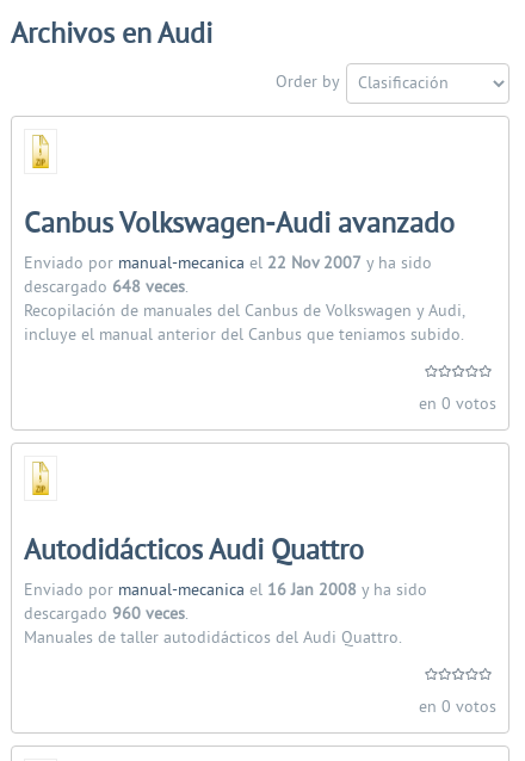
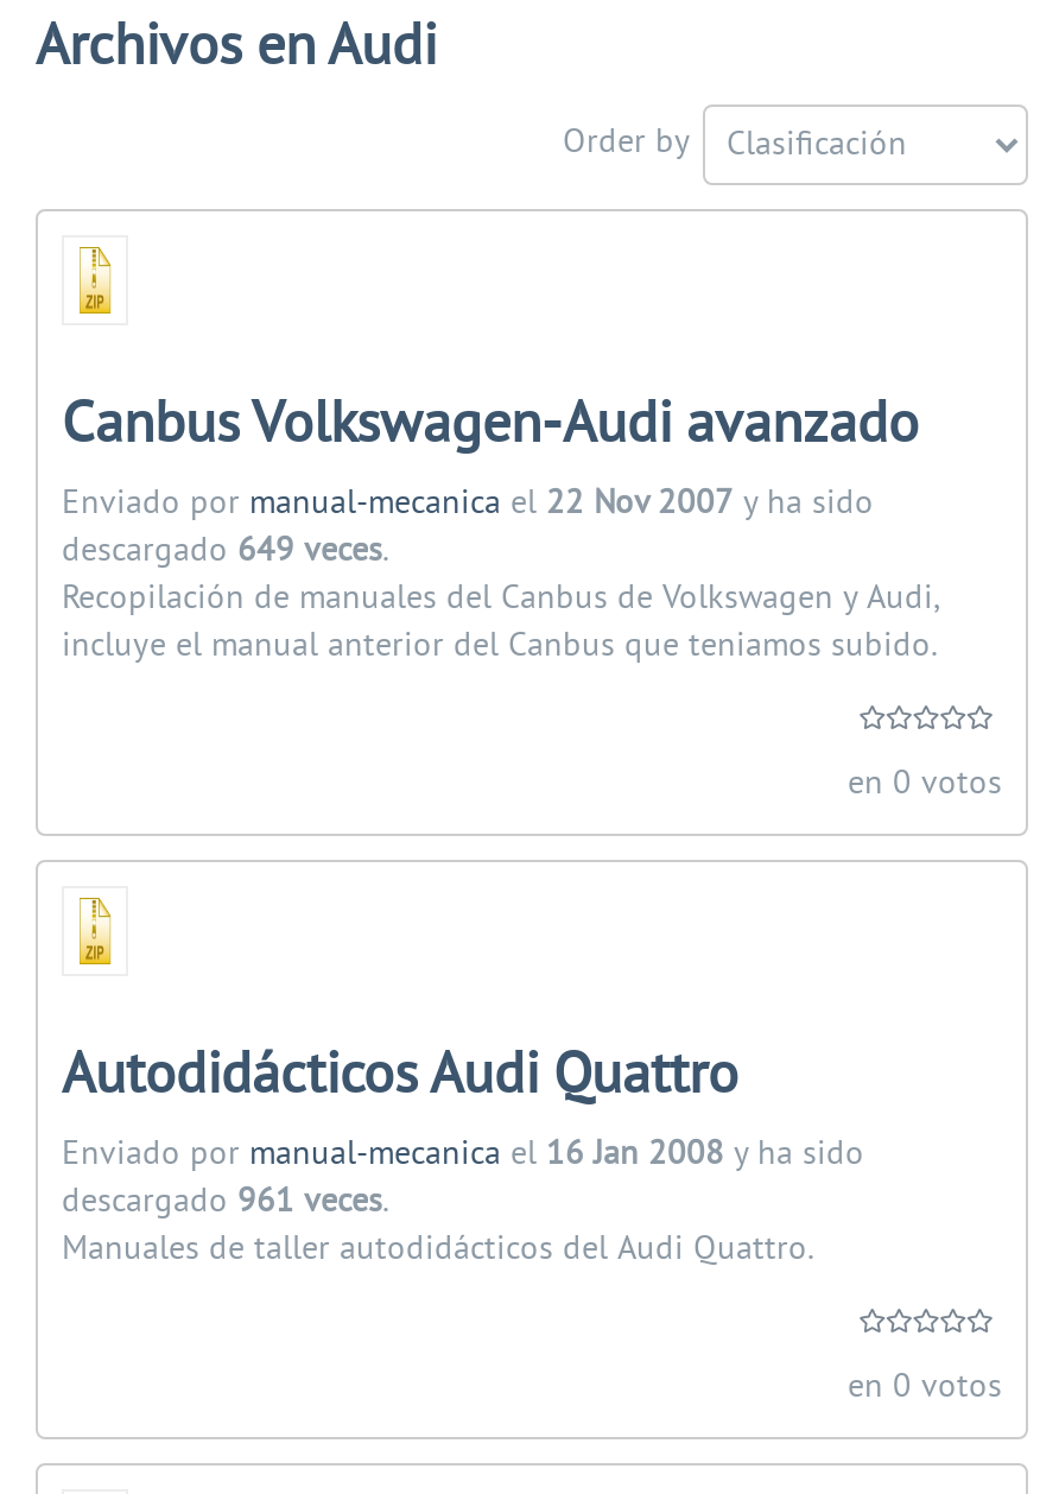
[24,278,189,298] descargado 648 veces. -> [62,532,389,572] descargado 649 veces.
[24,605,189,625] descargado 960 veces. -> [62,1183,389,1223] descargado 961 veces.

